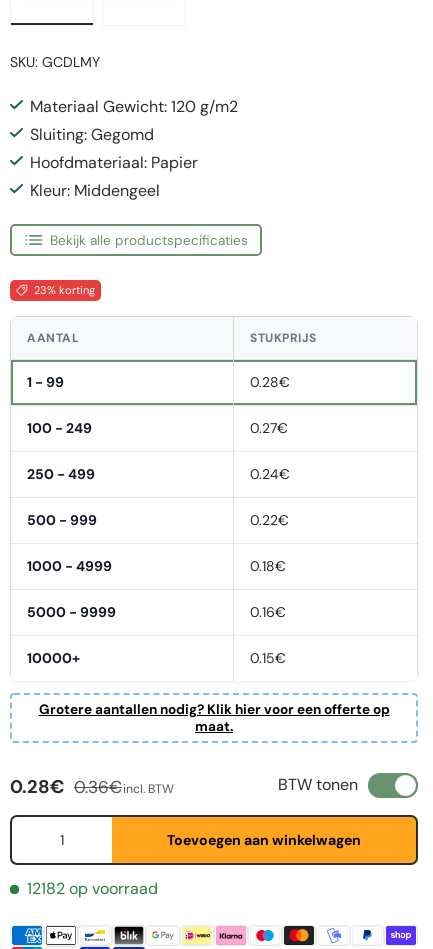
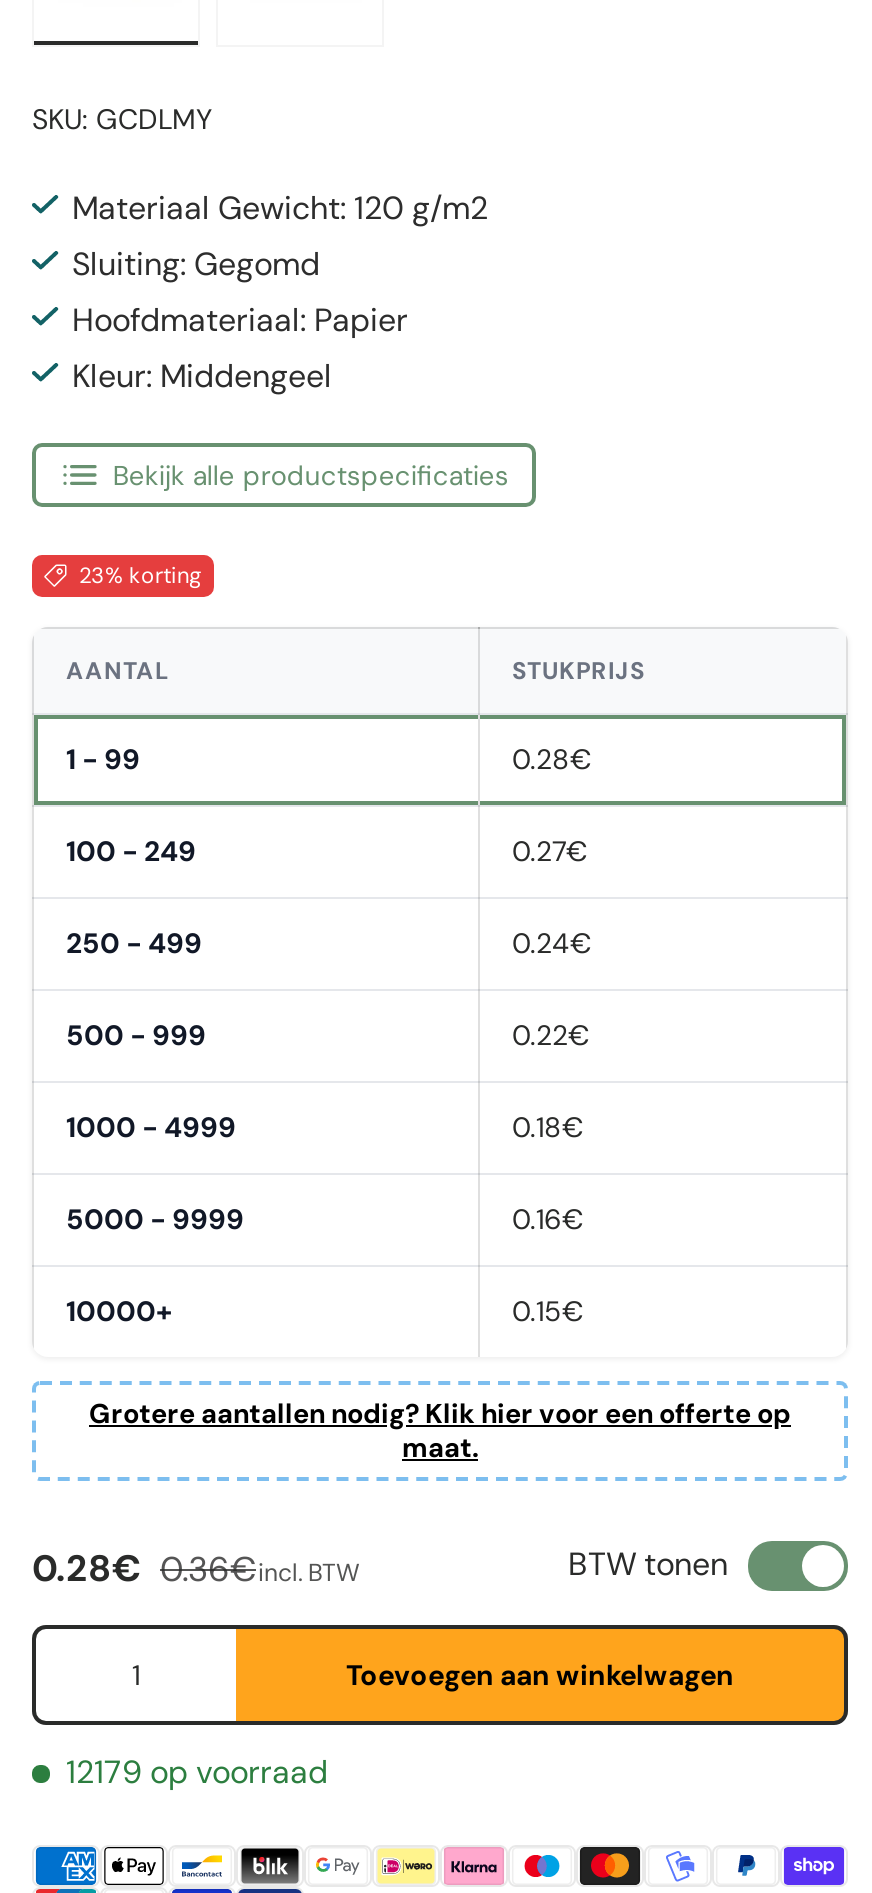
[27,878,158,899] 12182 op voorraad -> [66,1752,328,1794] 12179 op voorraad

